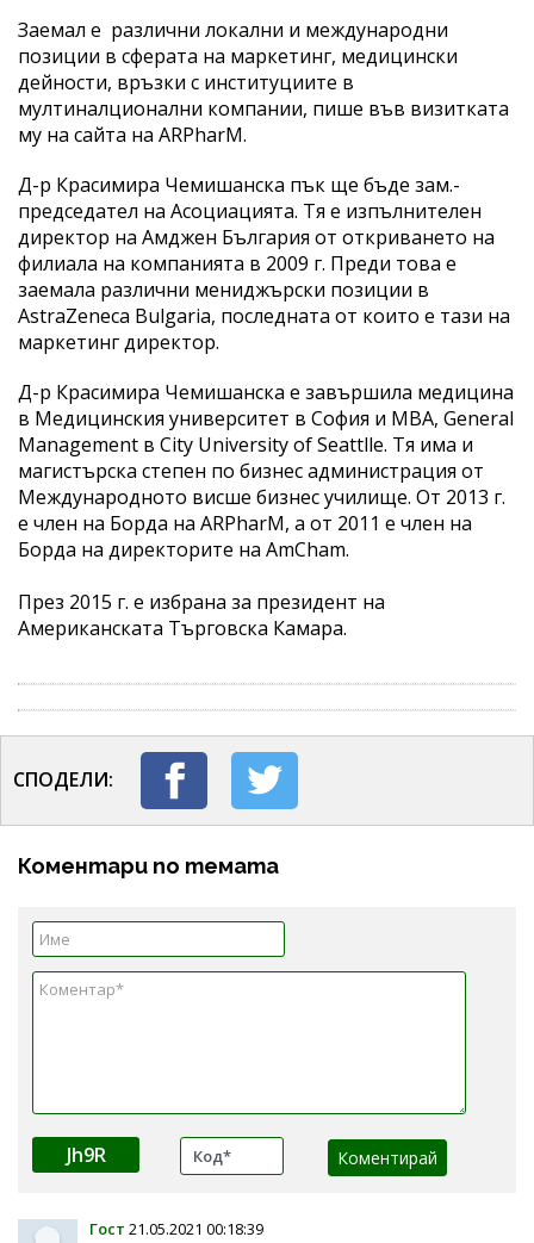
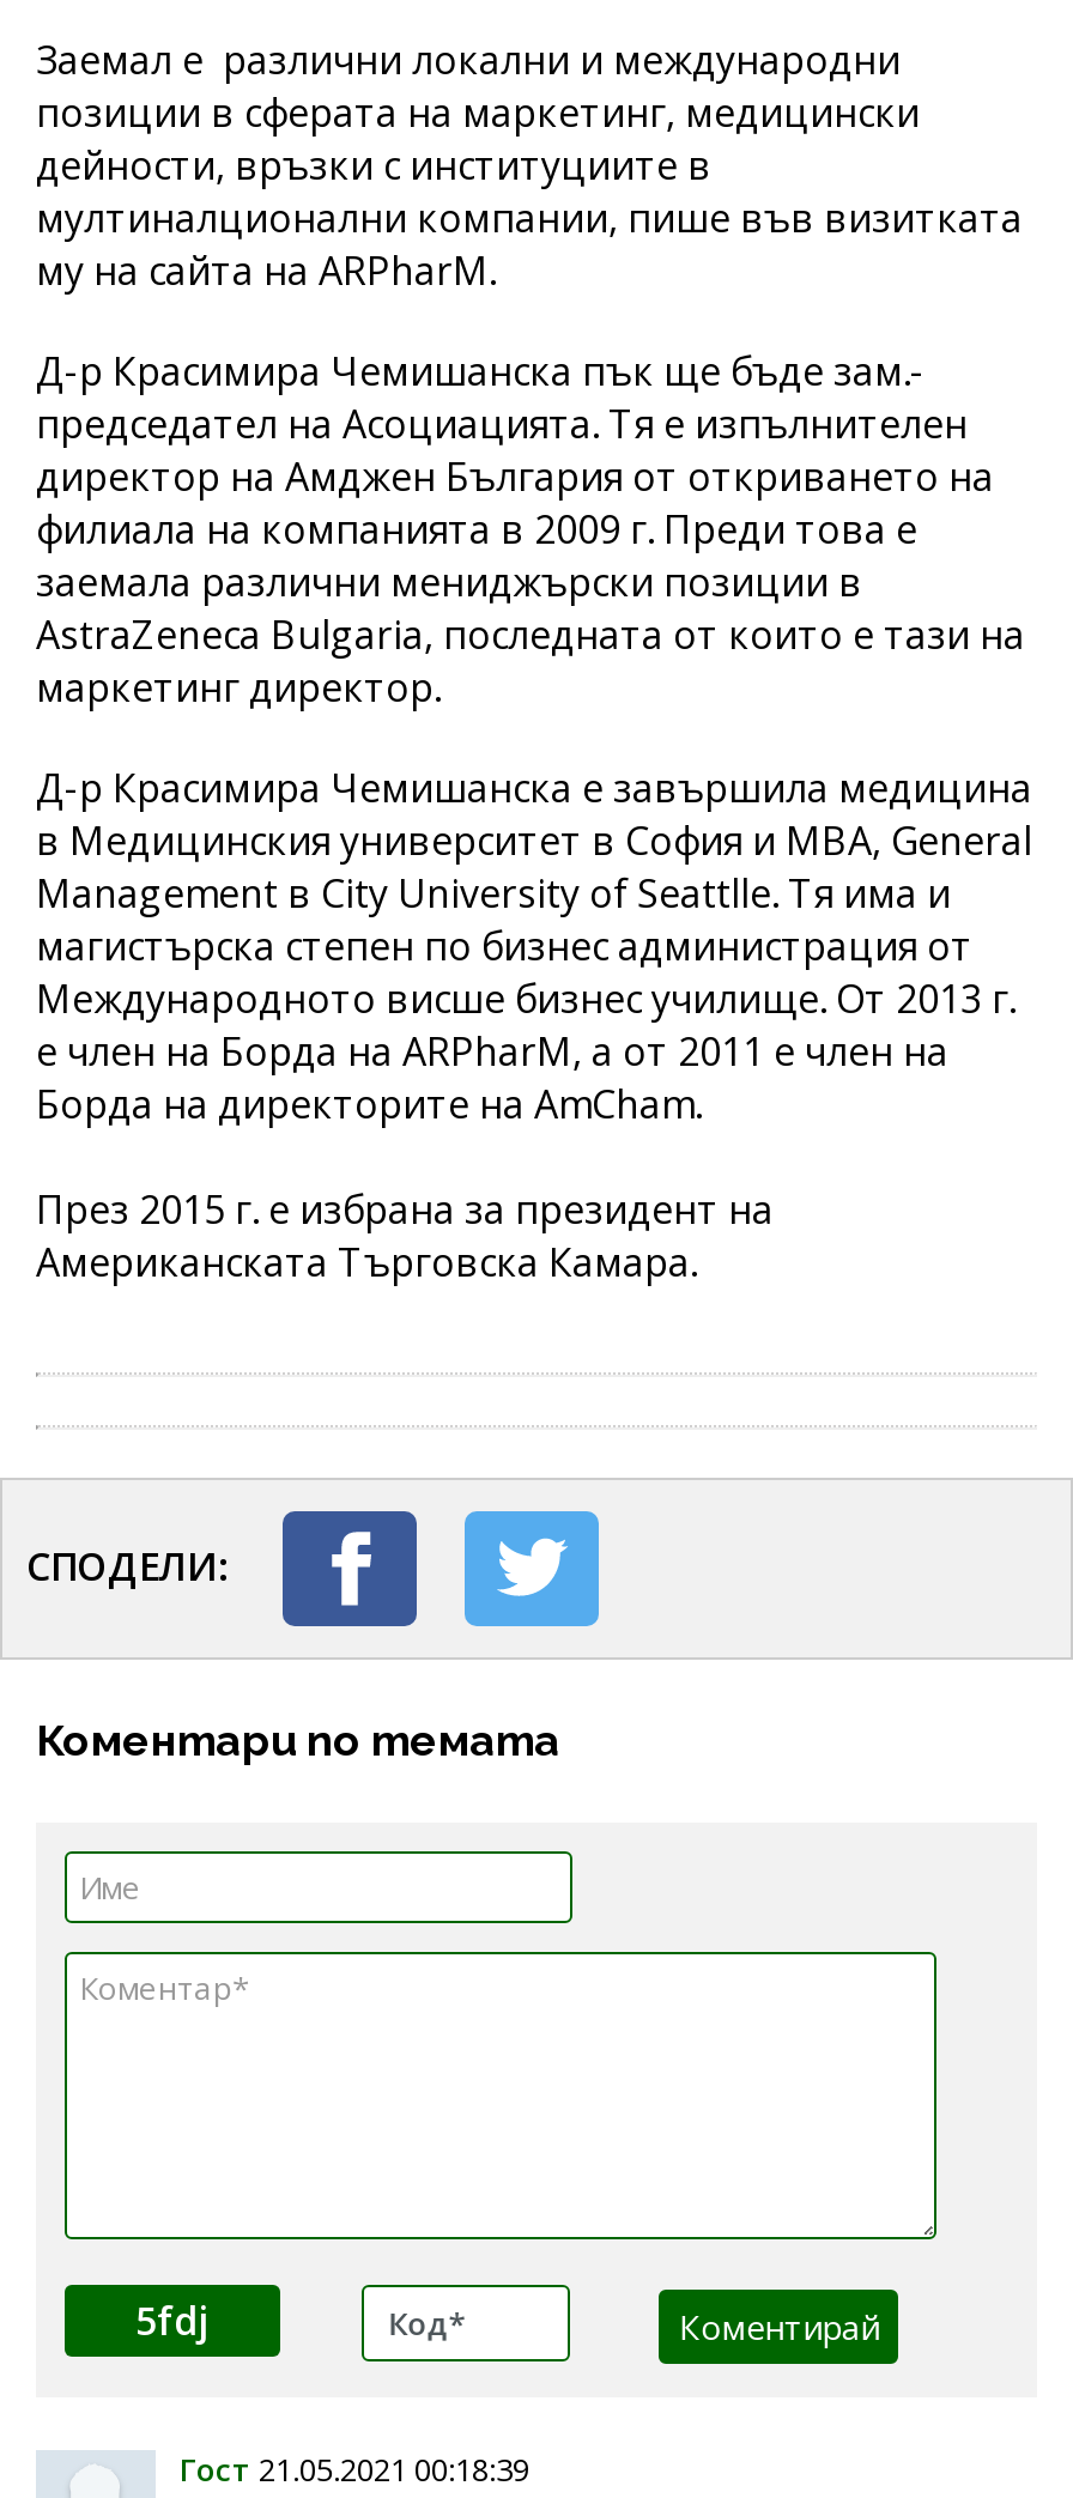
[66,1141,105,1168] Jh9R -> [135,2294,210,2346] 5fdj

